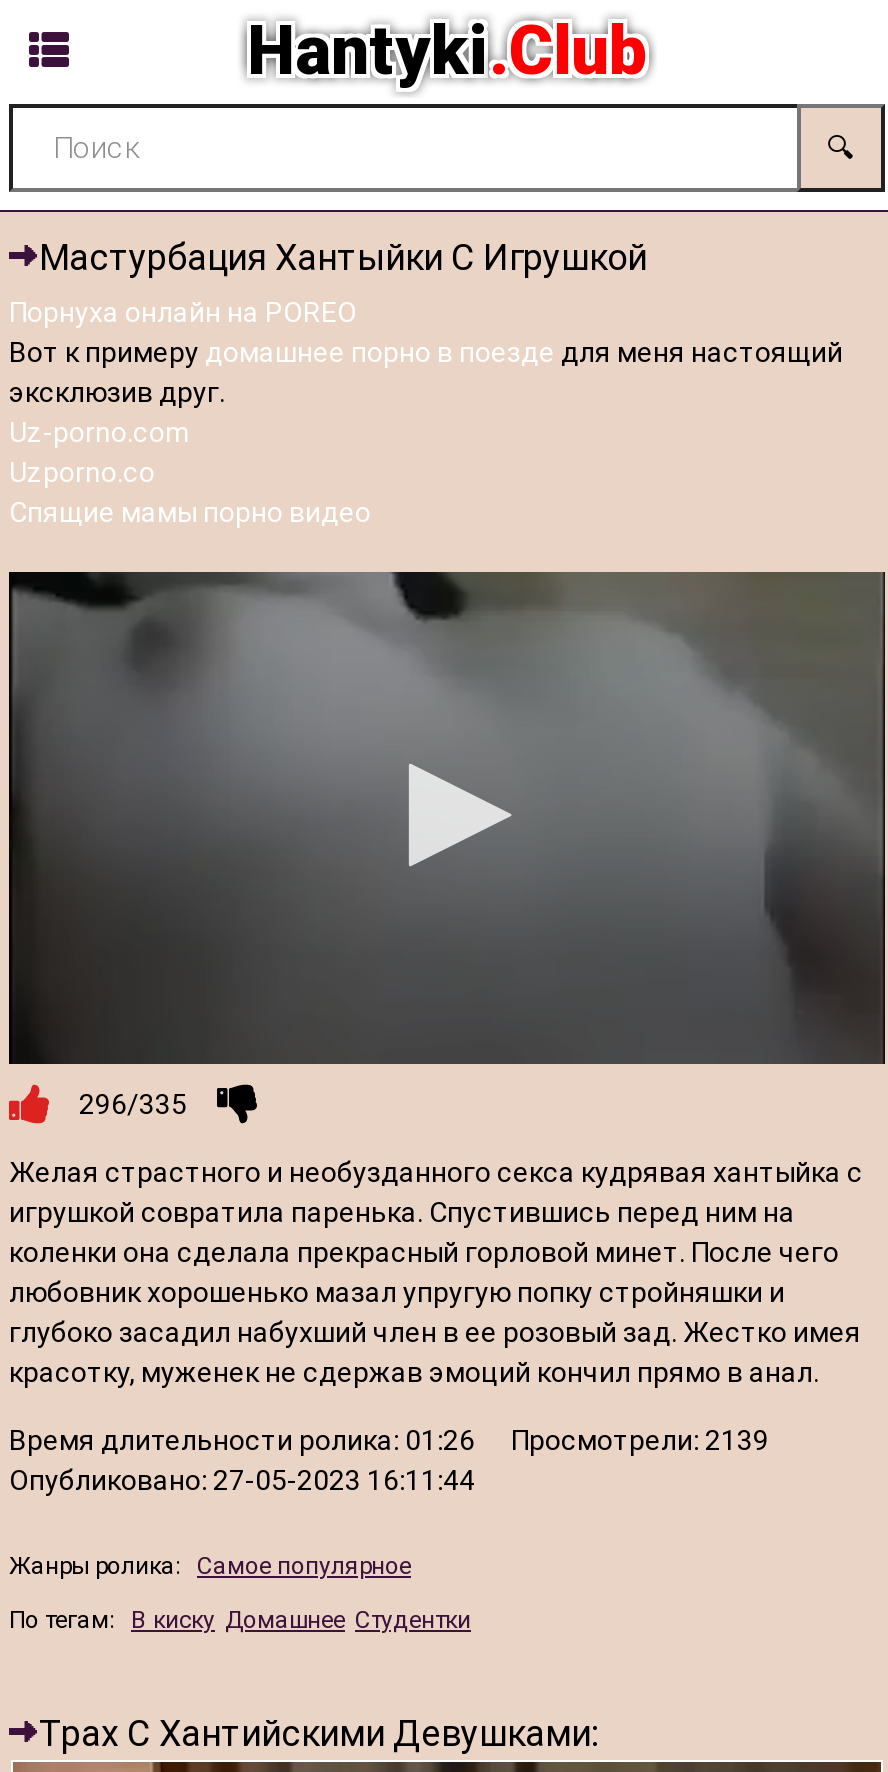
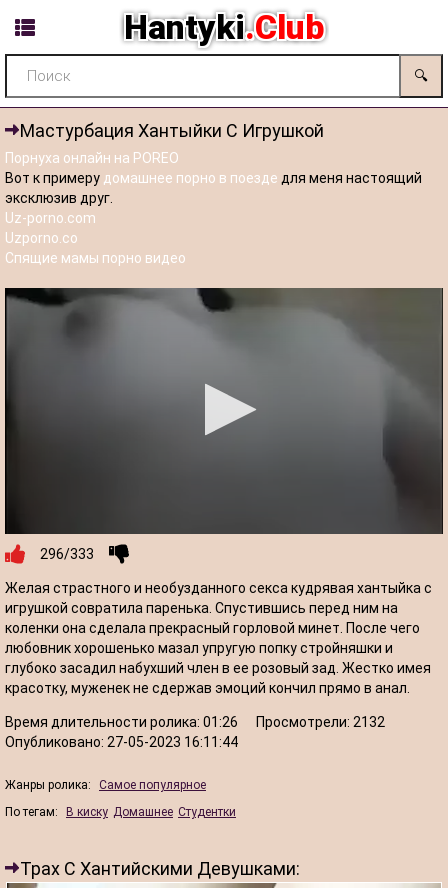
[79,1089,187,1121] 296/335 -> [40,546,94,562] 296/333
[9,1425,769,1457] Время длительности ролика: 01:26 Просмотрели: 2139 -> [5,714,385,730] Время длительности ролика: 01:26 Просмотрели: 2132

